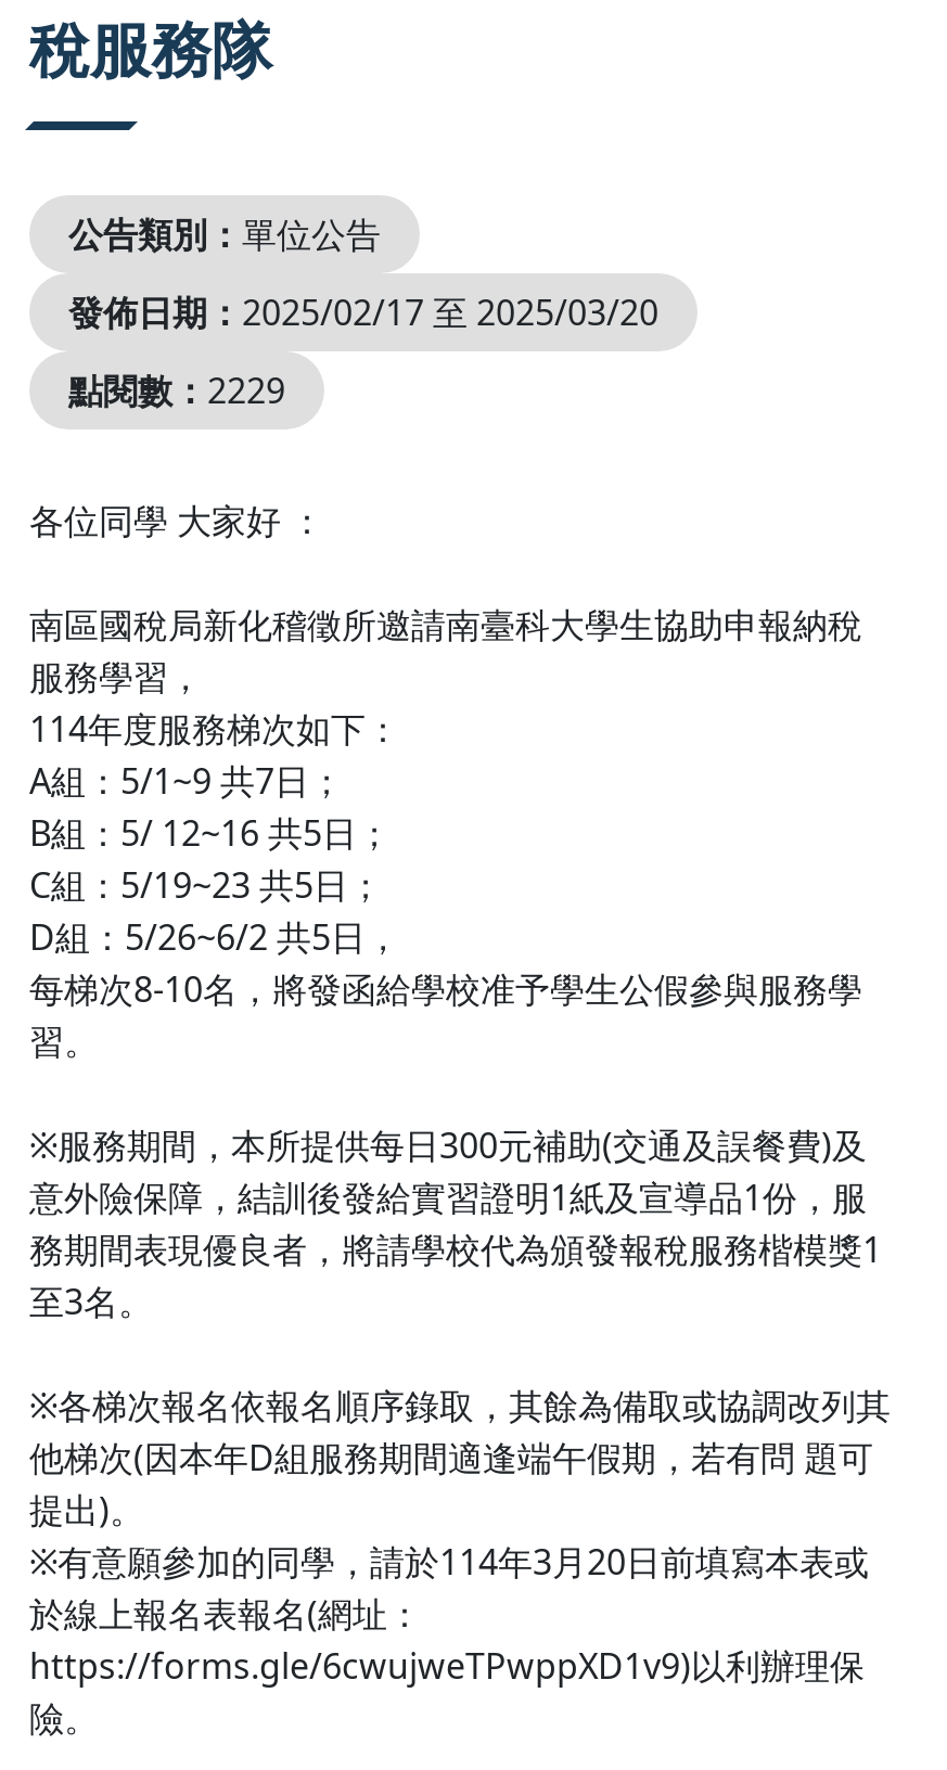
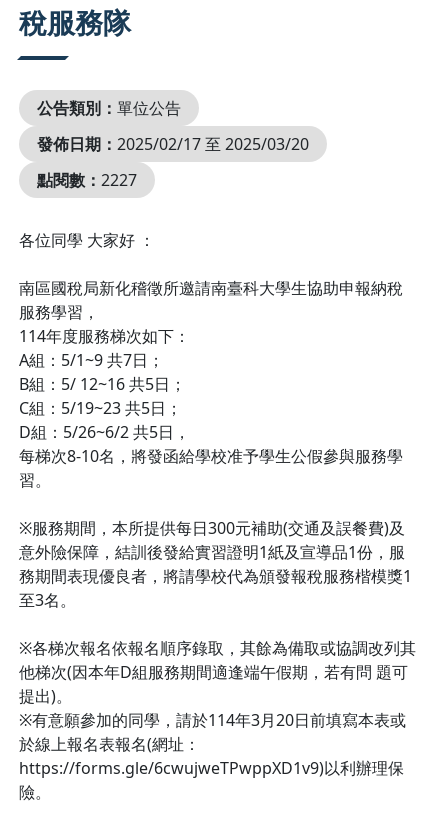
[68,367,285,414] 點閱數：2229 -> [37,169,137,191] 點閱數：2227

